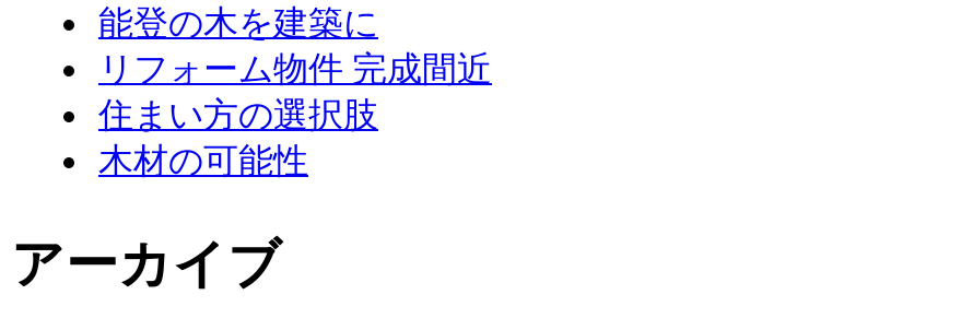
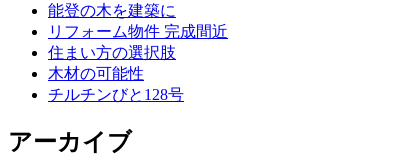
none -> [48,86,184,103] チルチンびと128号

